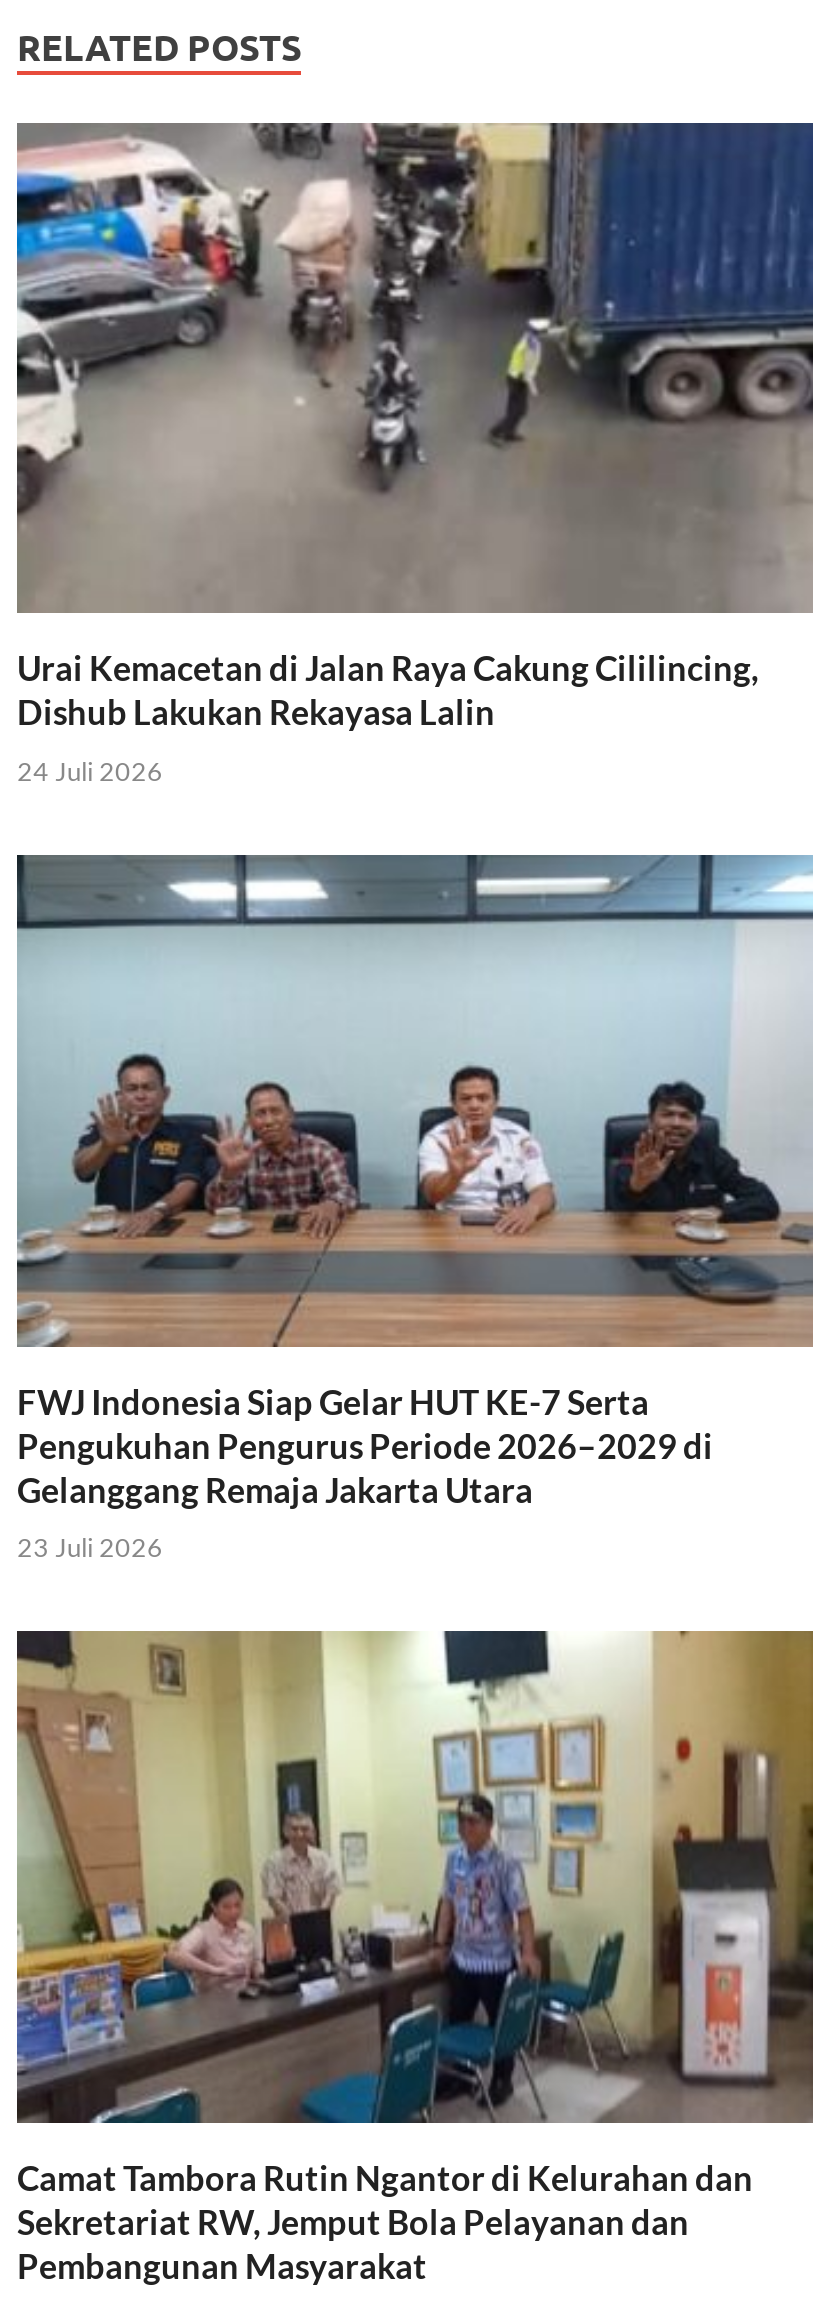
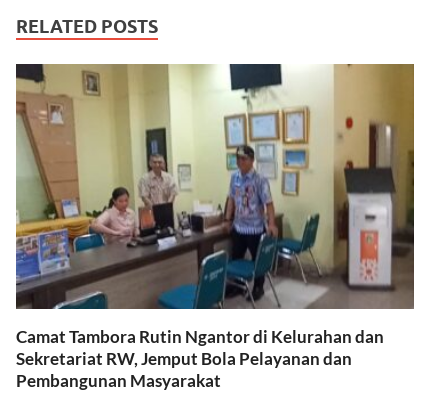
[15,121,815,787] [image] | Urai Kemacetan di Jalan Raya Cakung Cililincing, | Dishub Lakukan Rekayasa Lalin | 24 Juli 2026 -> none
[15,853,815,1564] [image] | FWJ Indonesia Siap Gelar HUT KE-7 Serta | Pengukuhan Pengurus Periode 2026–2029 di | Gelanggang Remaja Jakarta Utara | 23 Juli 2026 -> none

